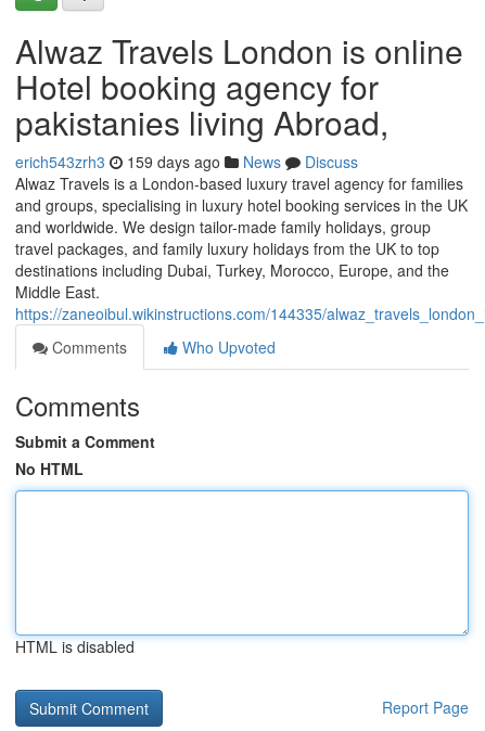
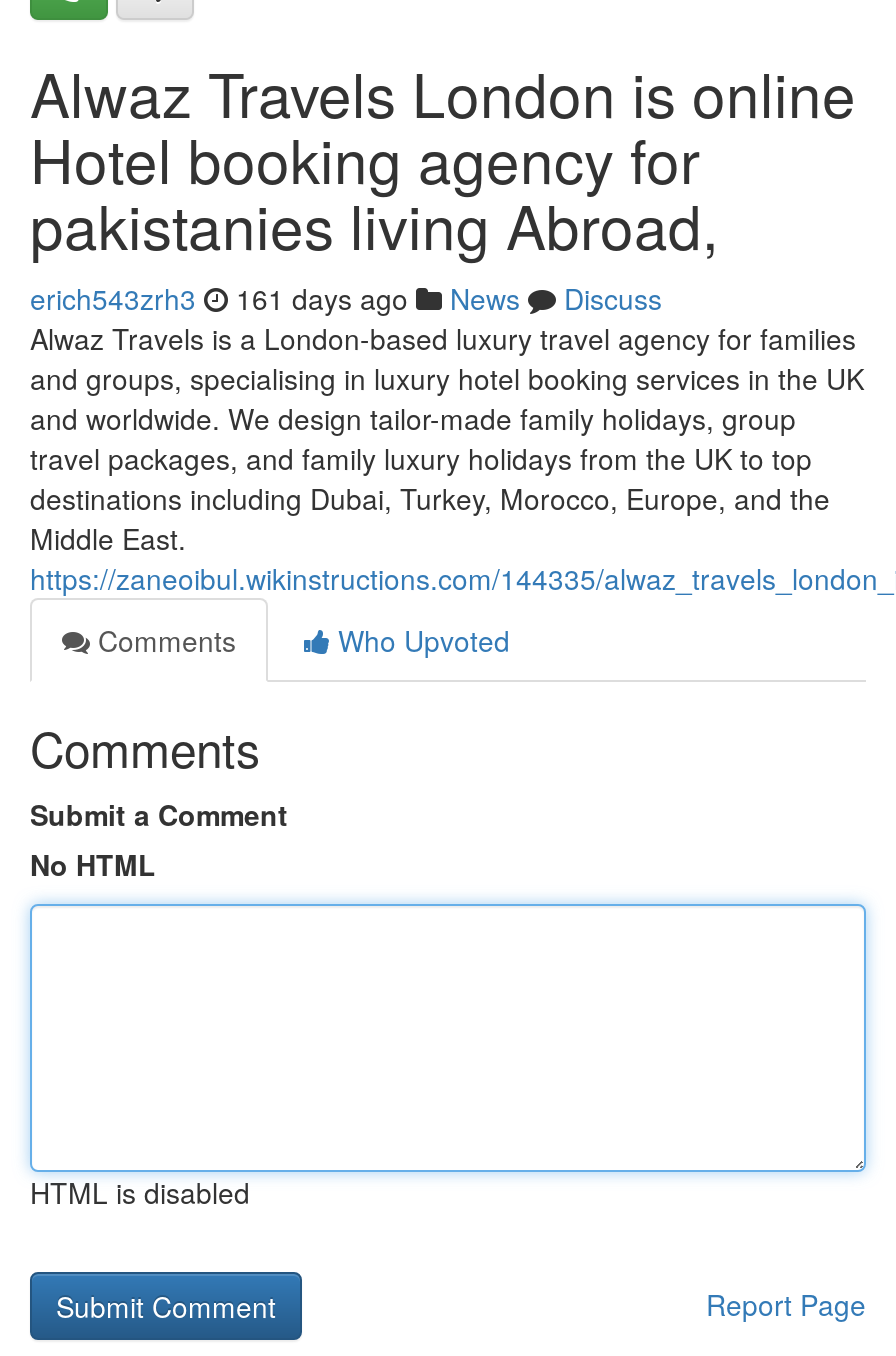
[15,151,358,172] erich543zrh3 159 days ago News Discuss -> [30,278,662,318] erich543zrh3 161 days ago News Discuss

